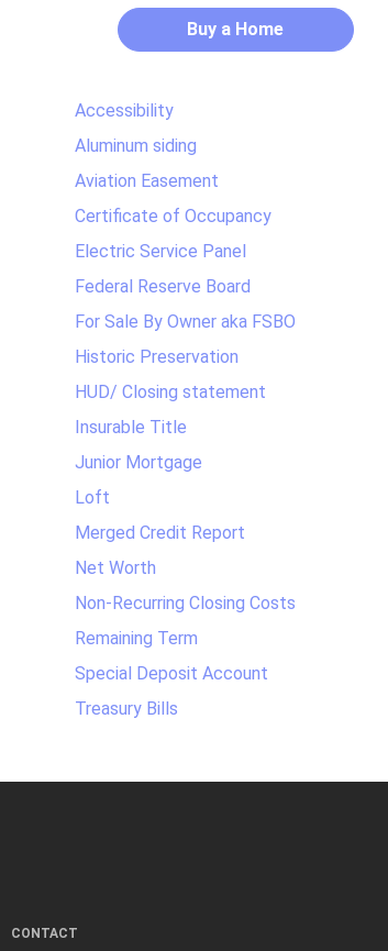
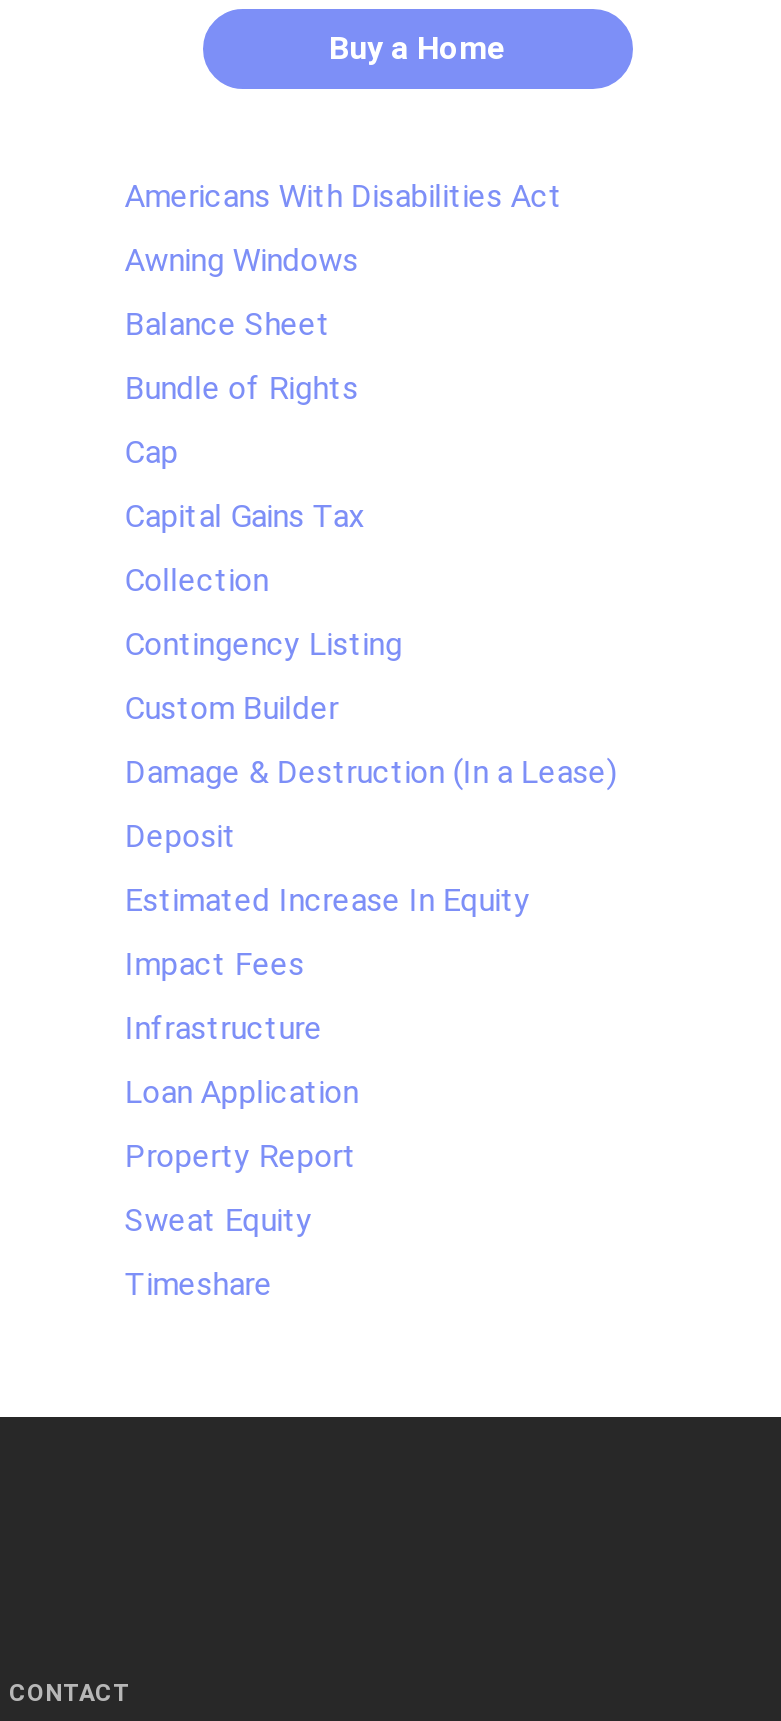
[74,100,173,121] Accessibility -> [124,177,562,215] Americans With Disabilities Act
[74,135,196,156] Aluminum siding -> [124,241,358,279] Awning Windows
[74,170,218,191] Aviation Easement -> [124,305,330,343] Balance Sheet
[74,206,271,226] Certificate of Occupancy -> [124,369,358,407] Bundle of Rights
[74,241,246,262] Electric Service Panel -> [124,433,178,471] Cap
[74,276,250,297] Federal Reserve Board -> [124,497,364,535] Capital Gains Tax
[74,311,295,332] For Sale By Owner aka FSBO -> [124,561,268,599] Collection
[74,346,238,367] Historic Preservation -> [124,625,402,663] Contingency Listing
[74,381,266,402] HUD/ Closing statement -> [124,689,338,727] Custom Builder
[74,417,187,438] Insurable Title -> [124,753,616,791] Damage & Destruction (In a Lease)
[74,452,202,473] Junior Mortgage -> [124,817,236,855] Deposit
[74,487,110,508] Loft -> [124,881,530,919] Estimated Increase In Equity
[74,522,245,543] Merged Credit Report -> [124,945,304,983] Impact Fees
[74,557,156,578] Net Worth -> [124,1009,322,1047] Infrastructure
[74,593,295,613] Non-Recurring Closing Costs -> [124,1073,358,1111] Loan Application
[74,628,198,649] Remaining Term -> [124,1137,356,1175] Property Report
[74,663,268,684] Special Deposit Account -> [124,1201,312,1239] Sweat Equity
[74,698,178,719] Treasury Bills -> [124,1265,272,1303] Timeshare

